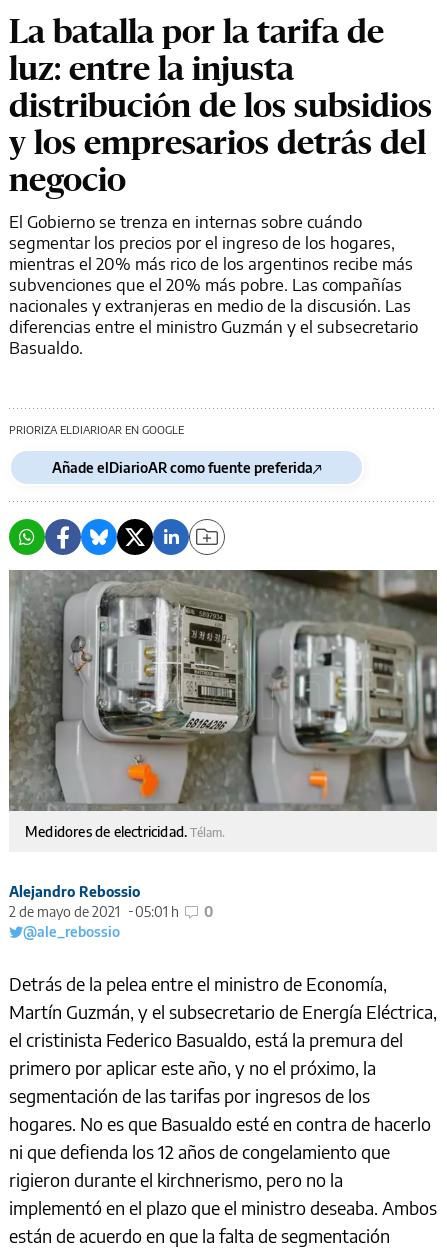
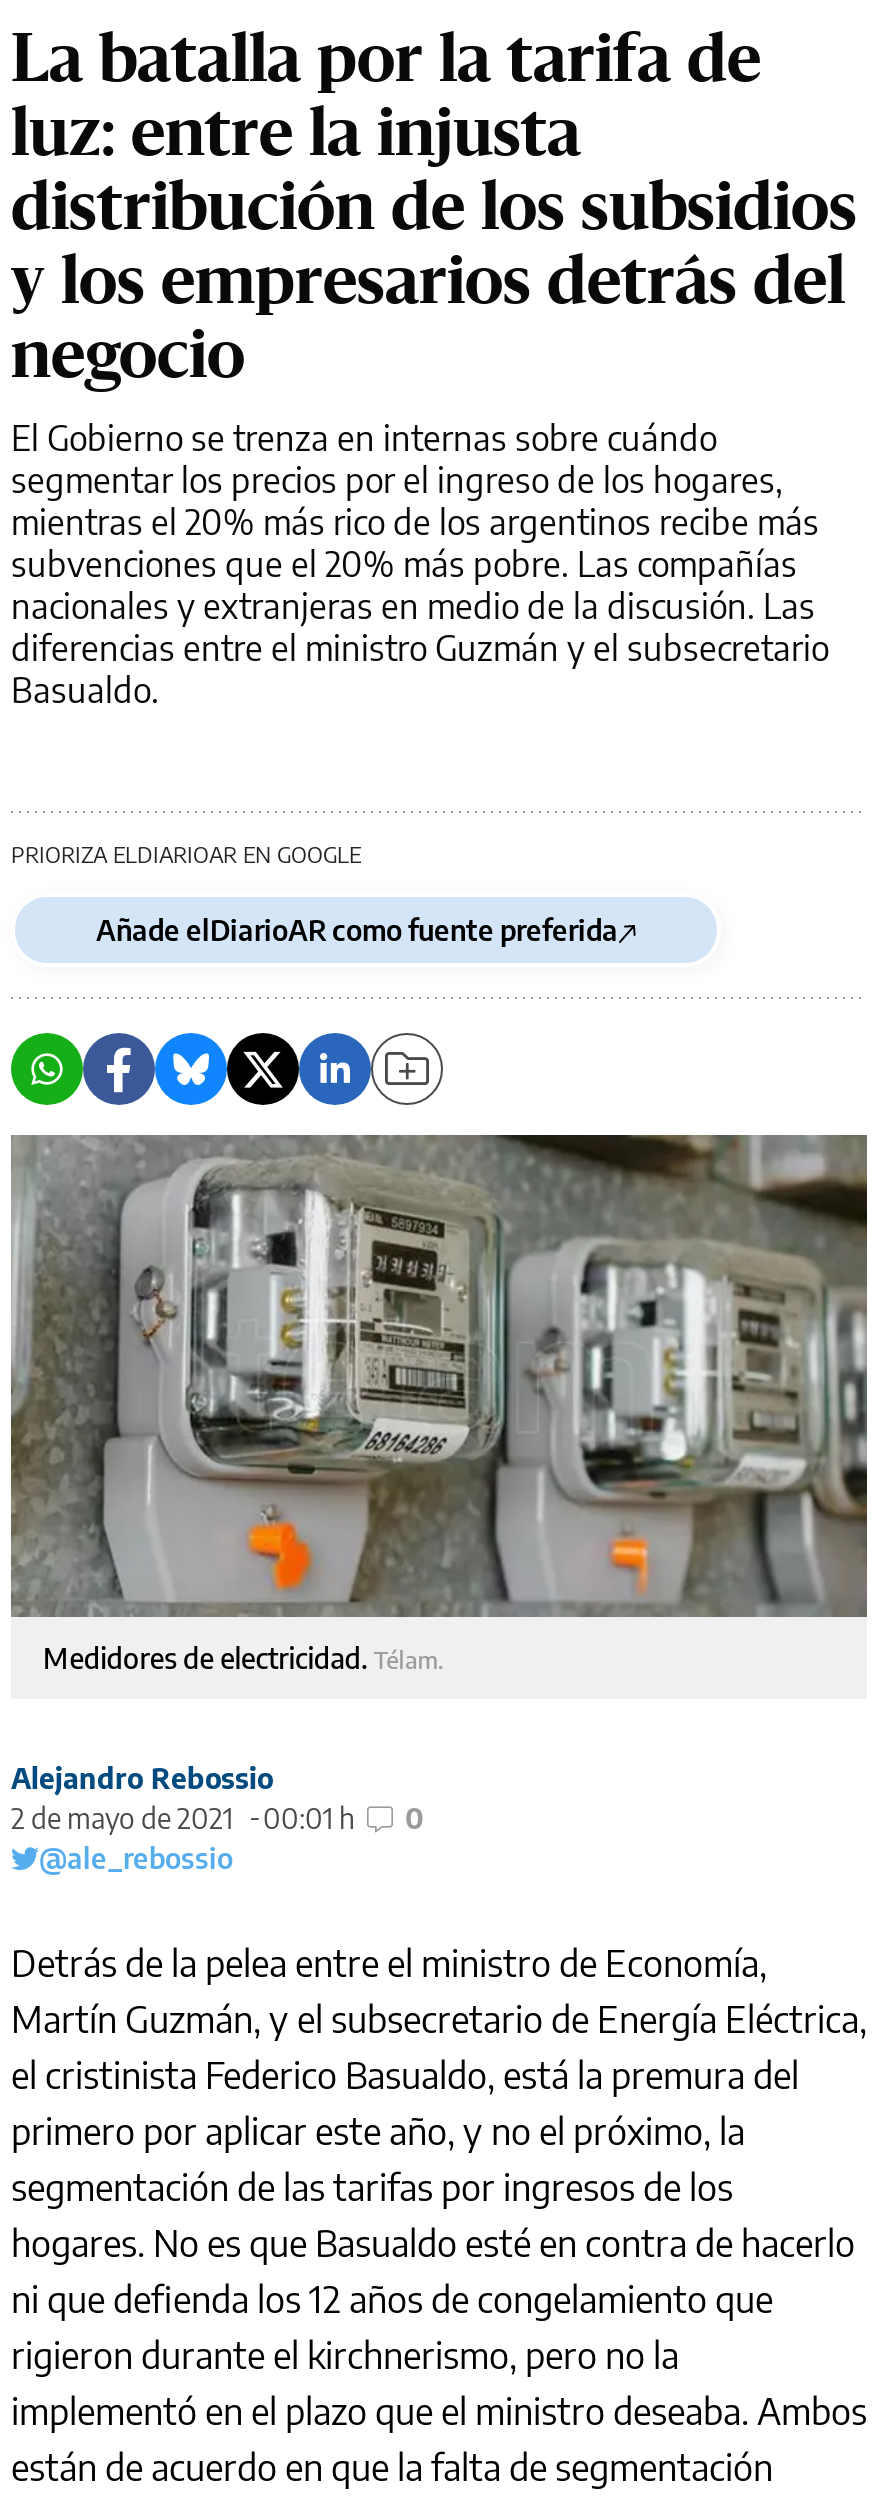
[9,903,213,920] 2 de mayo de 2021 05:01 h 0 -> [11,1801,423,1835] 2 de mayo de 2021 00:01 h 0

